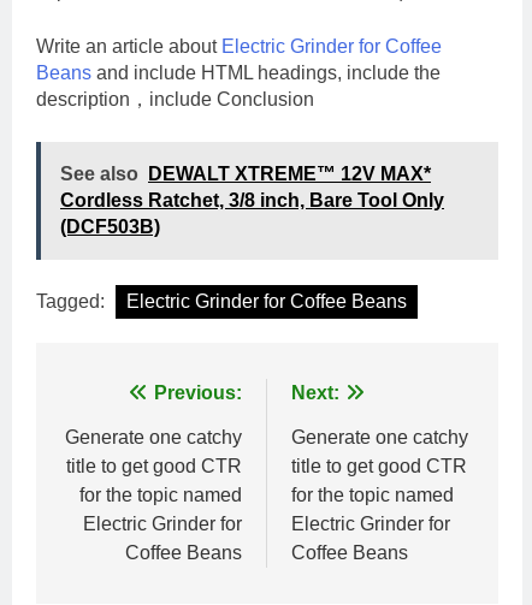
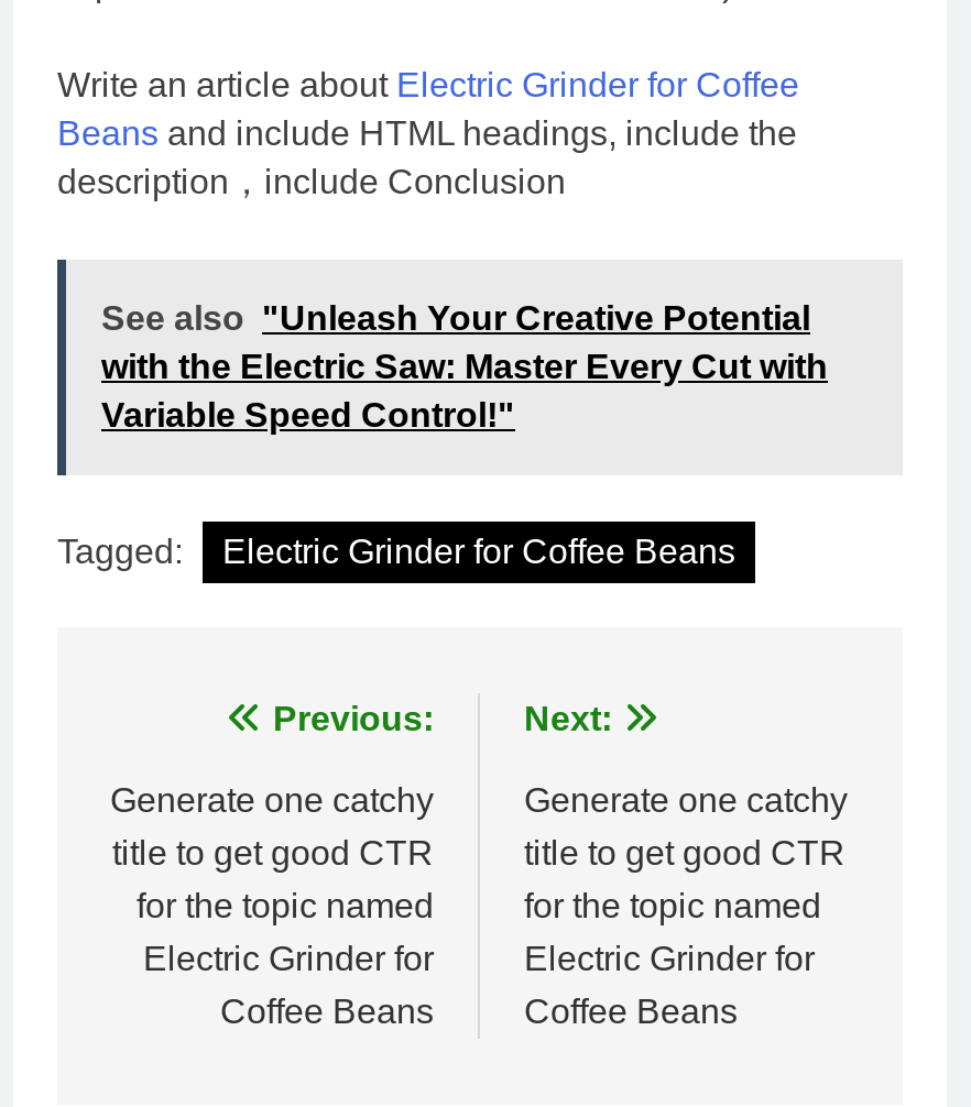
[60,163,444,237] See also DEWALT XTREME™ 12V MAX* | Cordless Ratchet, 3/8 inch, Bare Tool Only | (DCF503B) -> [101,299,828,433] See also "Unleash Your Creative Potential | with the Electric Saw: Master Every Cut with | Variable Speed Control!"

